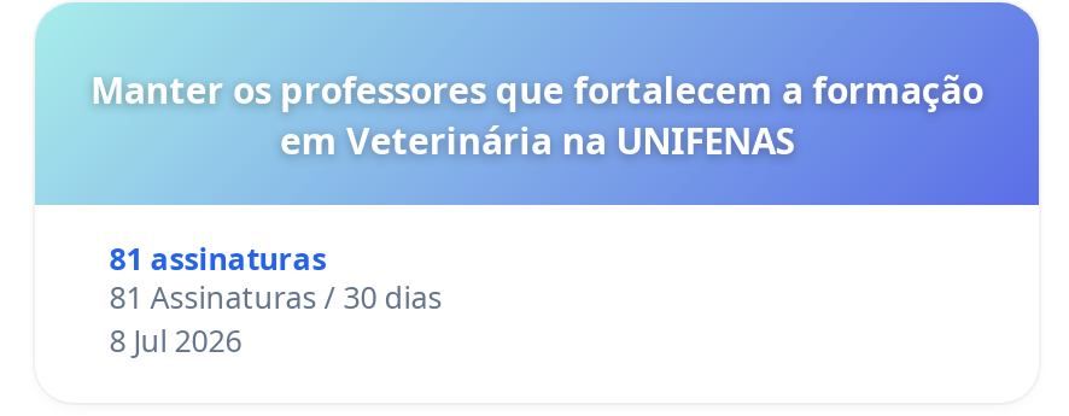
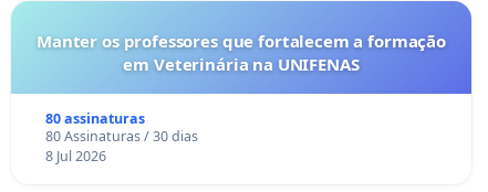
[109,239,326,280] 81 assinaturas -> [45,109,145,128] 80 assinaturas
[109,277,442,318] 81 Assinaturas / 30 dias -> [45,127,198,146] 80 Assinaturas / 30 dias

